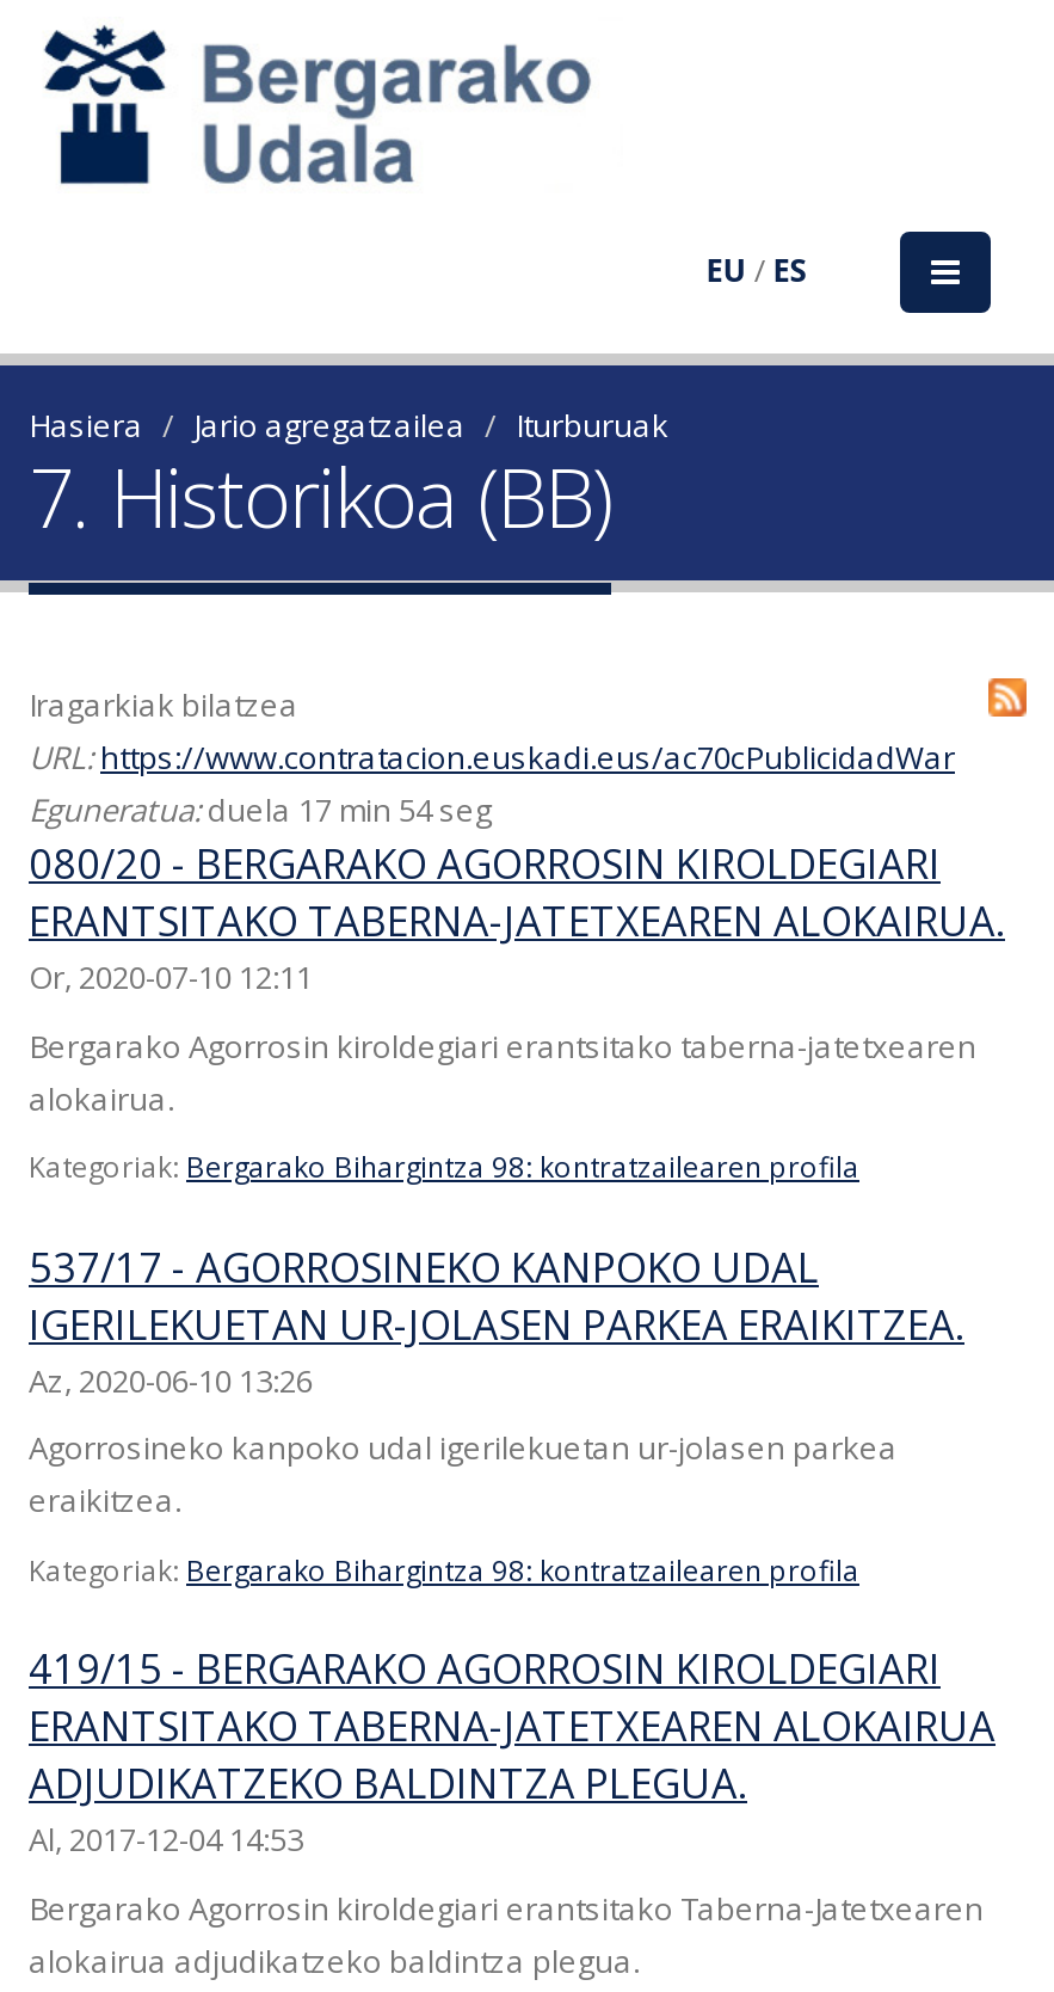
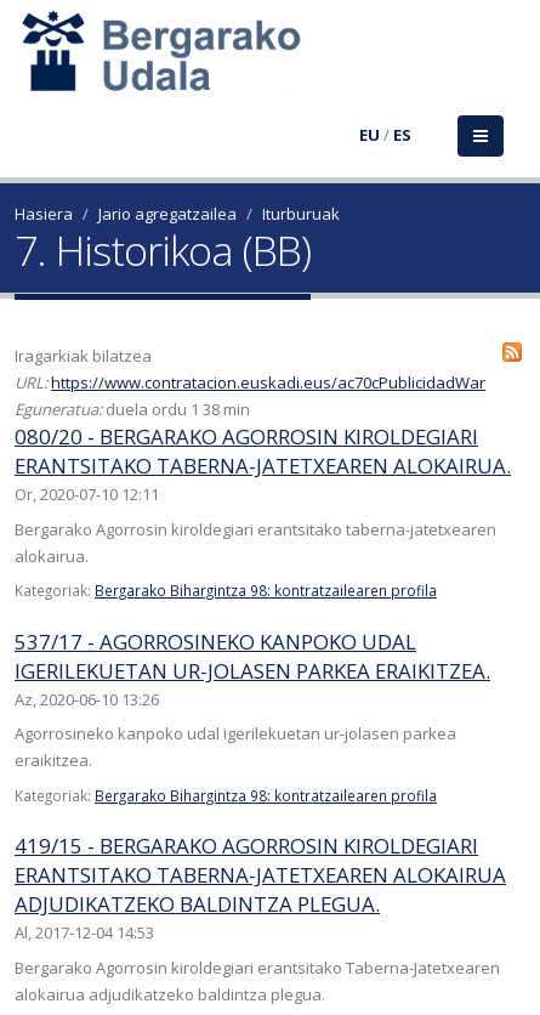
[29,788,492,831] Eguneratua:duela 17 min 54 seg -> [15,398,250,420] Eguneratua:duela ordu 1 38 min

